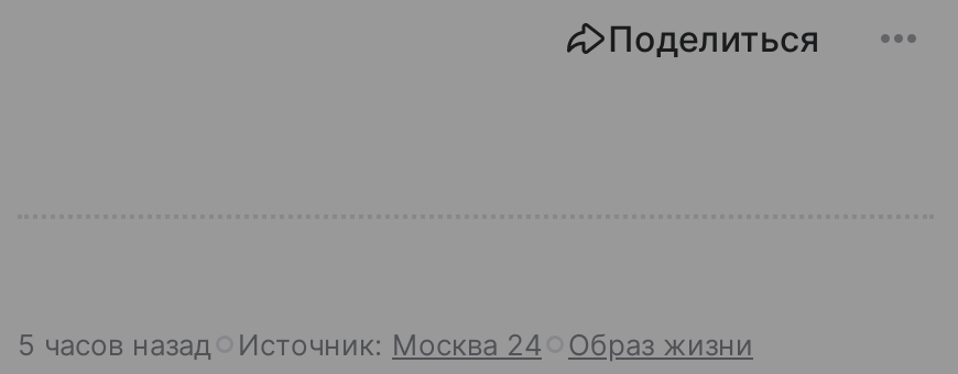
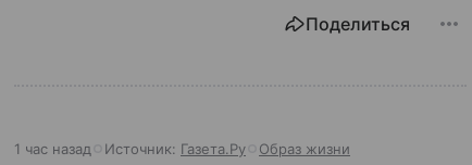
[18,326,542,361] 5 часов назад | Источник: Москва 24 -> [14,140,246,158] 1 час назад | Источник: Газета.Ру

